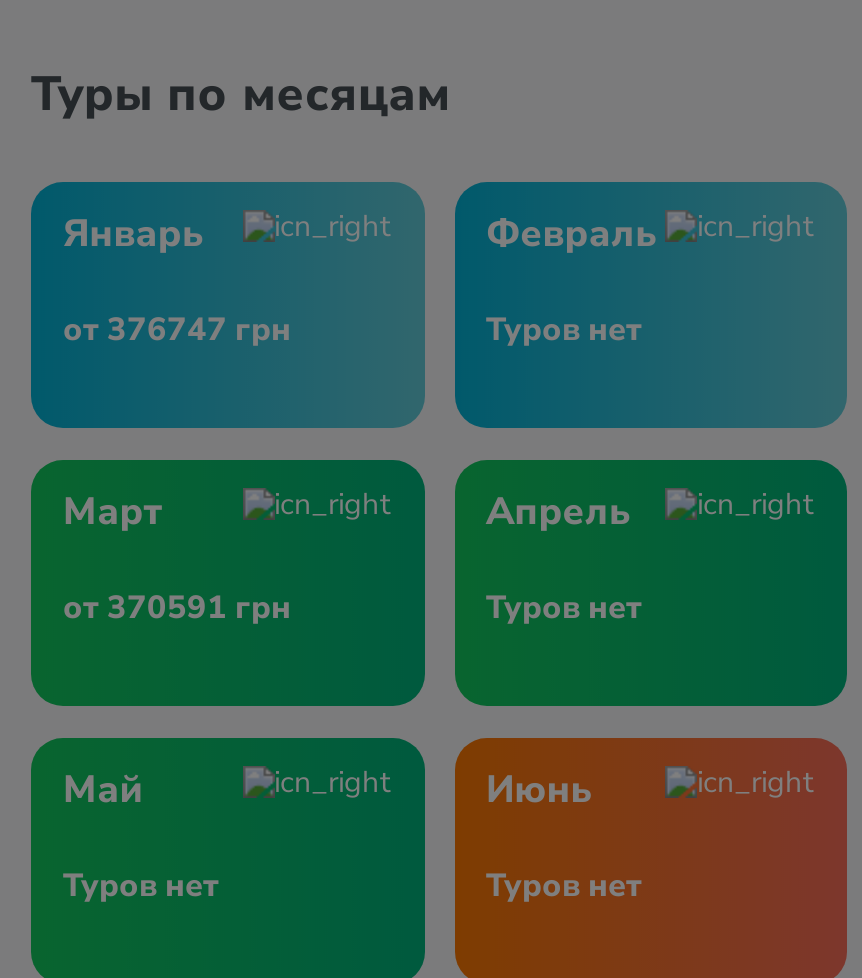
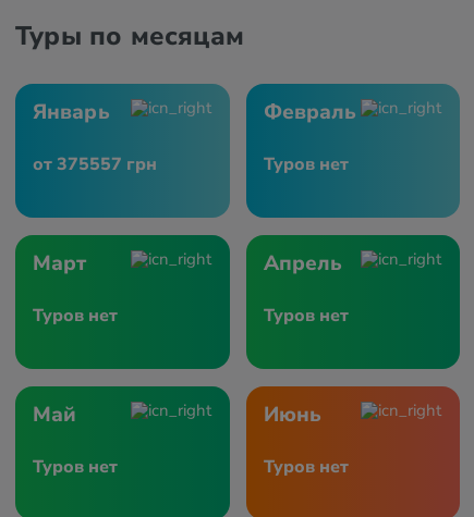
[63,308,291,352] от 376747 грн -> [33,152,157,176] от 375557 грн
[63,586,291,630] от 370591 грн -> [33,304,118,328] Туров нет

